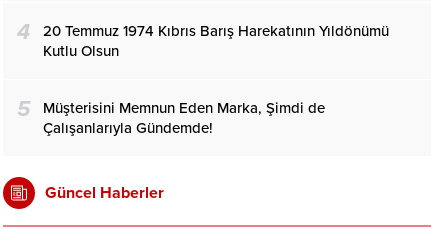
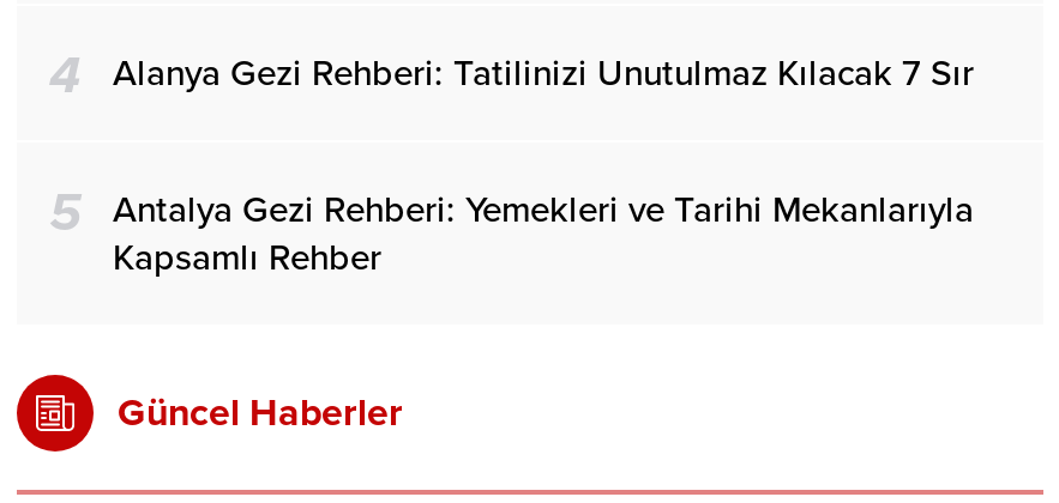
[43,22,389,60] 20 Temmuz 1974 Kıbrıs Barış Harekatının Yıldönümü | Kutlu Olsun -> [113,51,974,94] Alanya Gezi Rehberi: Tatilinizi Unutulmaz Kılacak 7 Sır
[43,99,325,137] Müşterisini Memnun Eden Marka, Şimdi de | Çalışanlarıyla Gündemde! -> [113,187,974,278] Antalya Gezi Rehberi: Yemekleri ve Tarihi Mekanlarıyla | Kapsamlı Rehber

